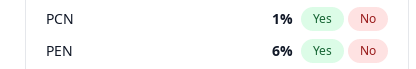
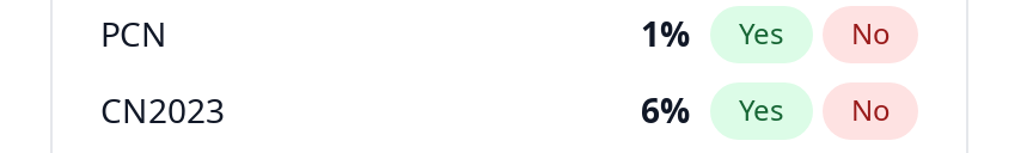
[46,41,73,60] PEN -> [100,87,225,133] CN2023

